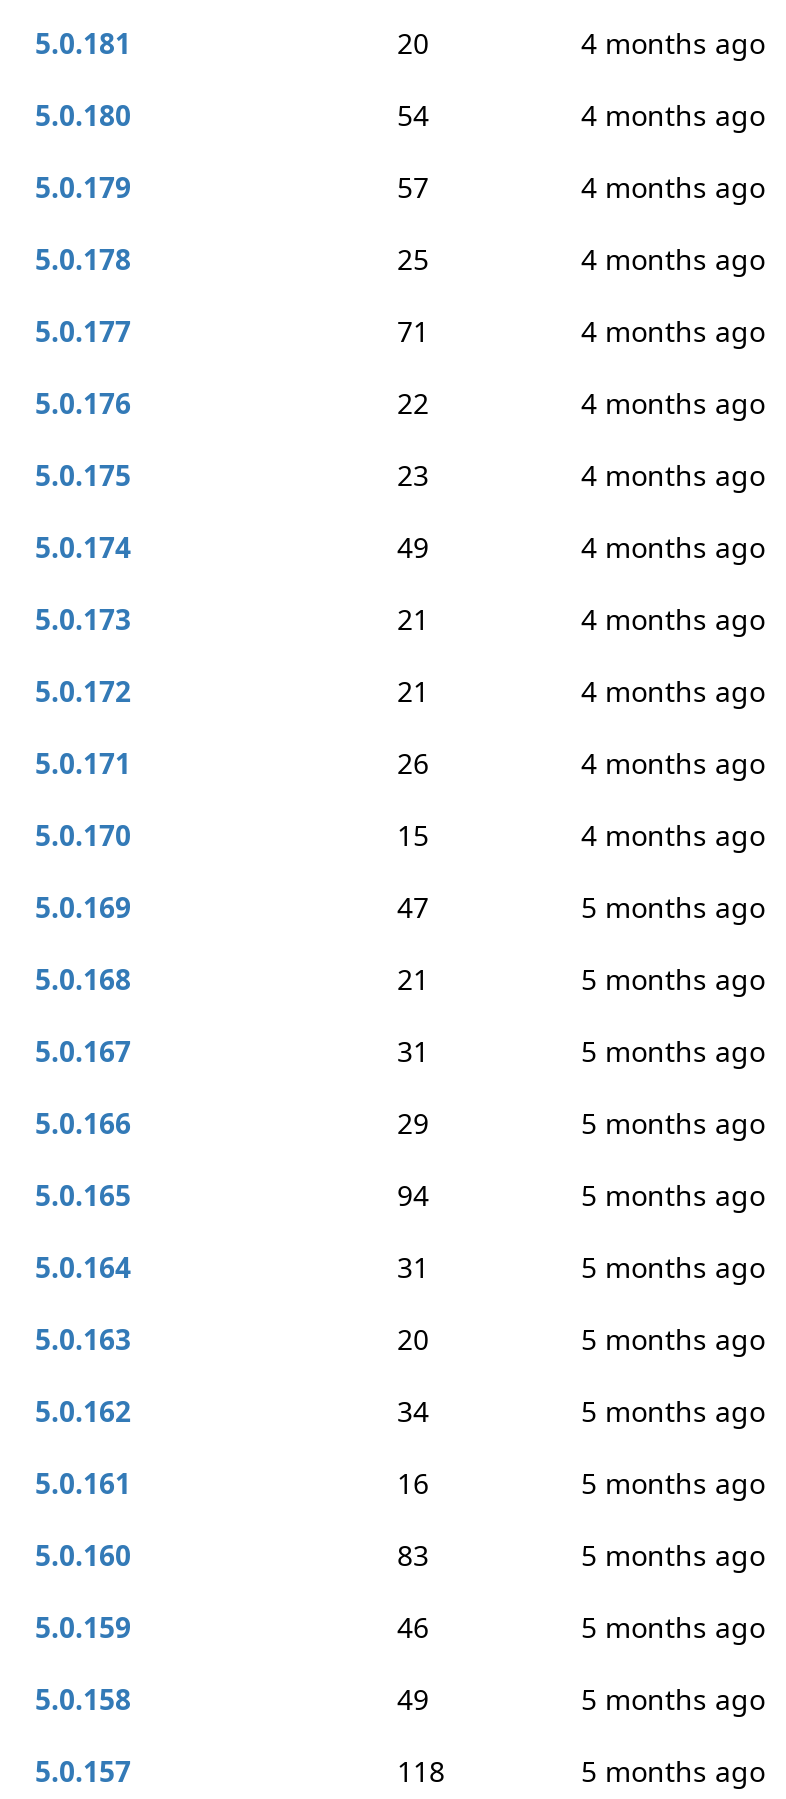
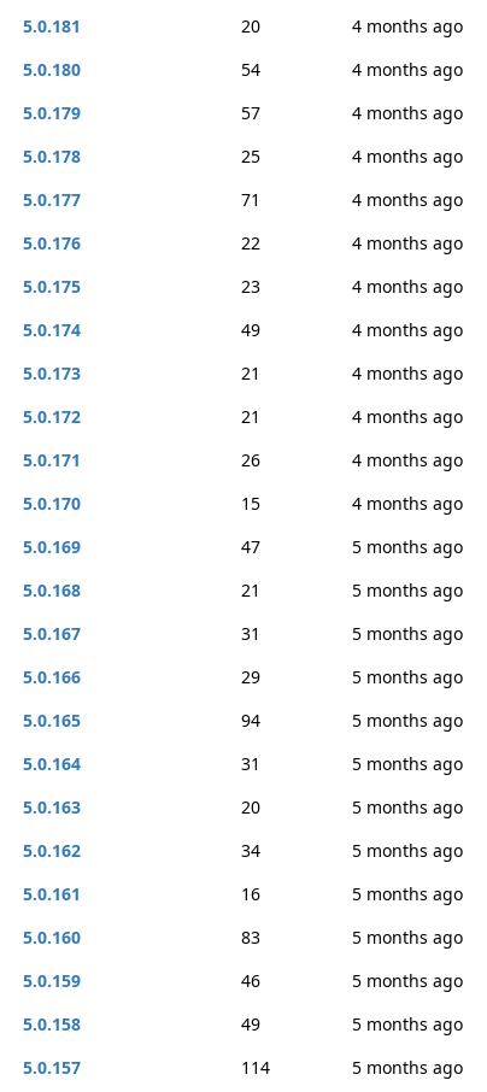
[397,1752,445,1790] 118 -> [241,1056,270,1079] 114

